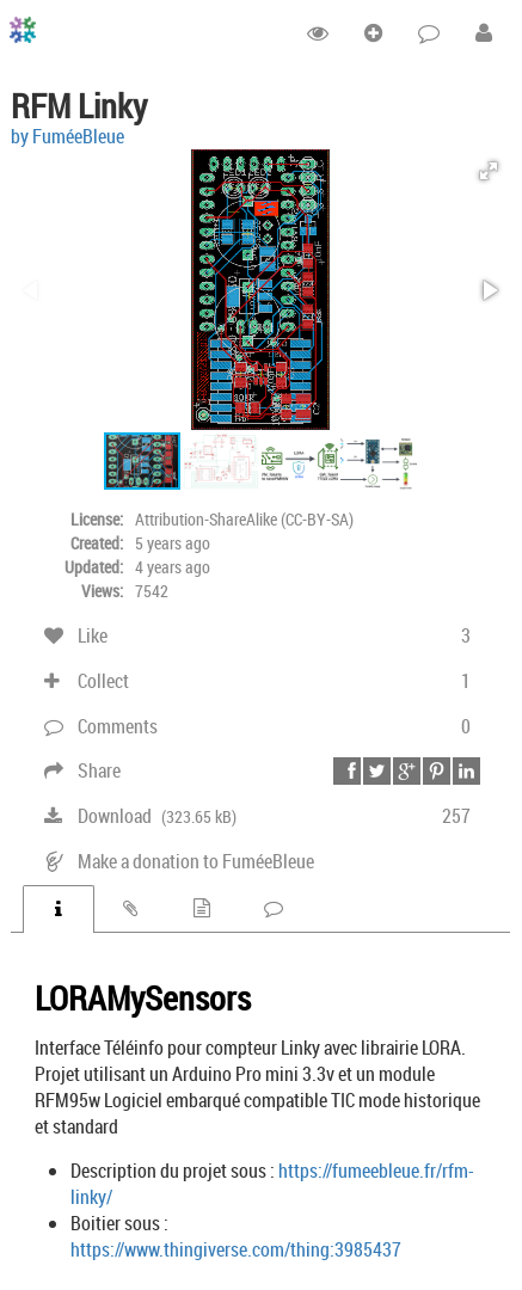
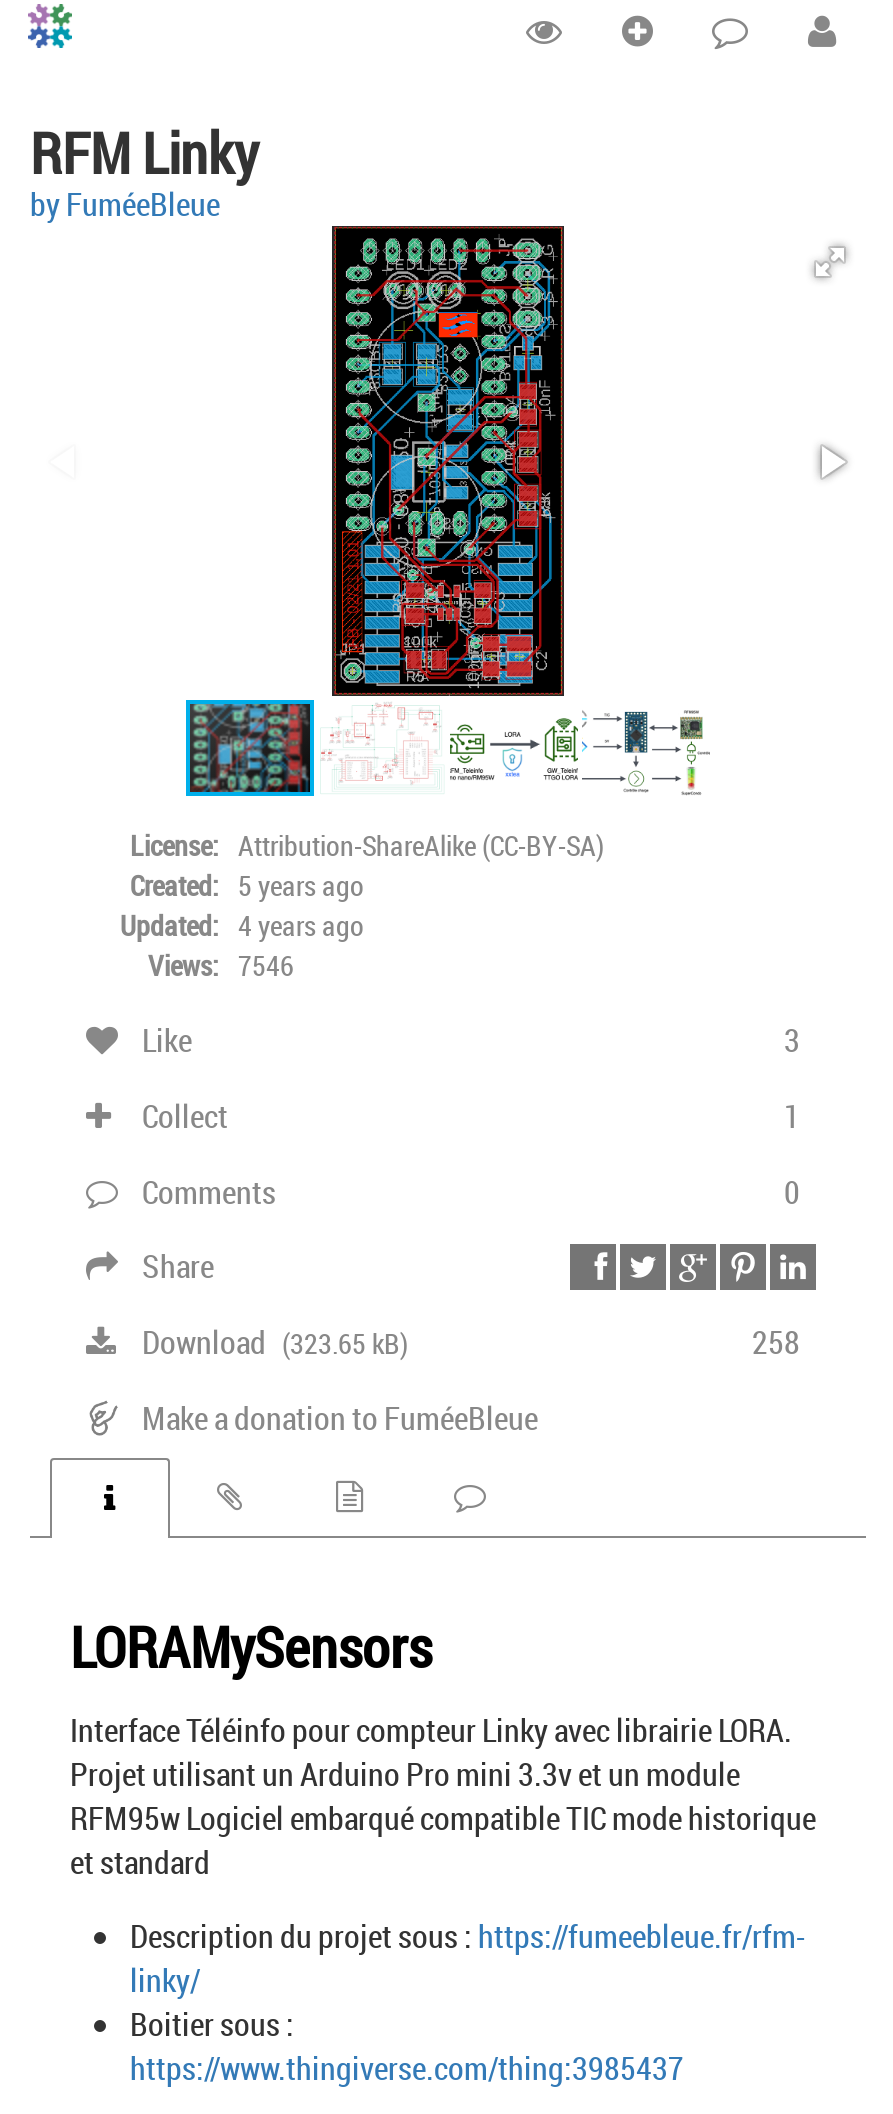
[81,579,168,602] Views: 7542 -> [148,946,294,984] Views: 7546
[442,803,471,829] 257 -> [752,1320,800,1364] 258

